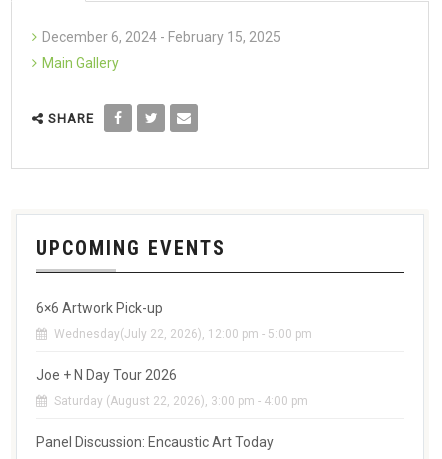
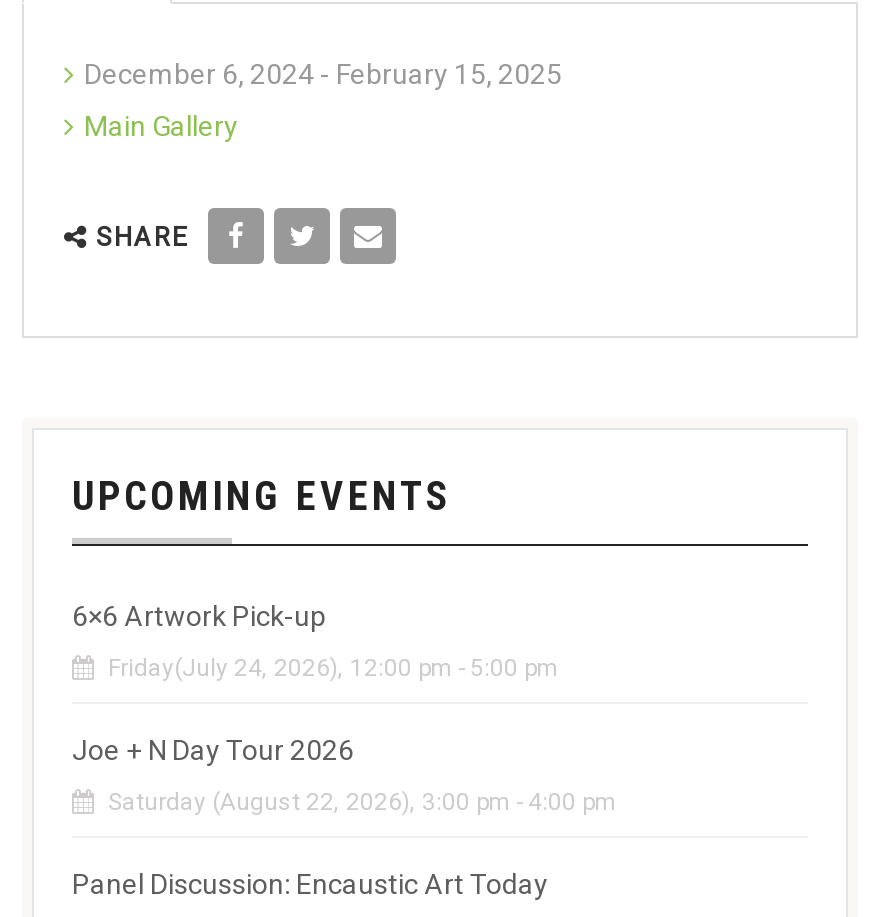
[51,327,312,341] Wednesday(July 22, 2026), 12:00 pm - 5:00 pm -> [102,654,558,682] Friday(July 24, 2026), 12:00 pm - 5:00 pm

